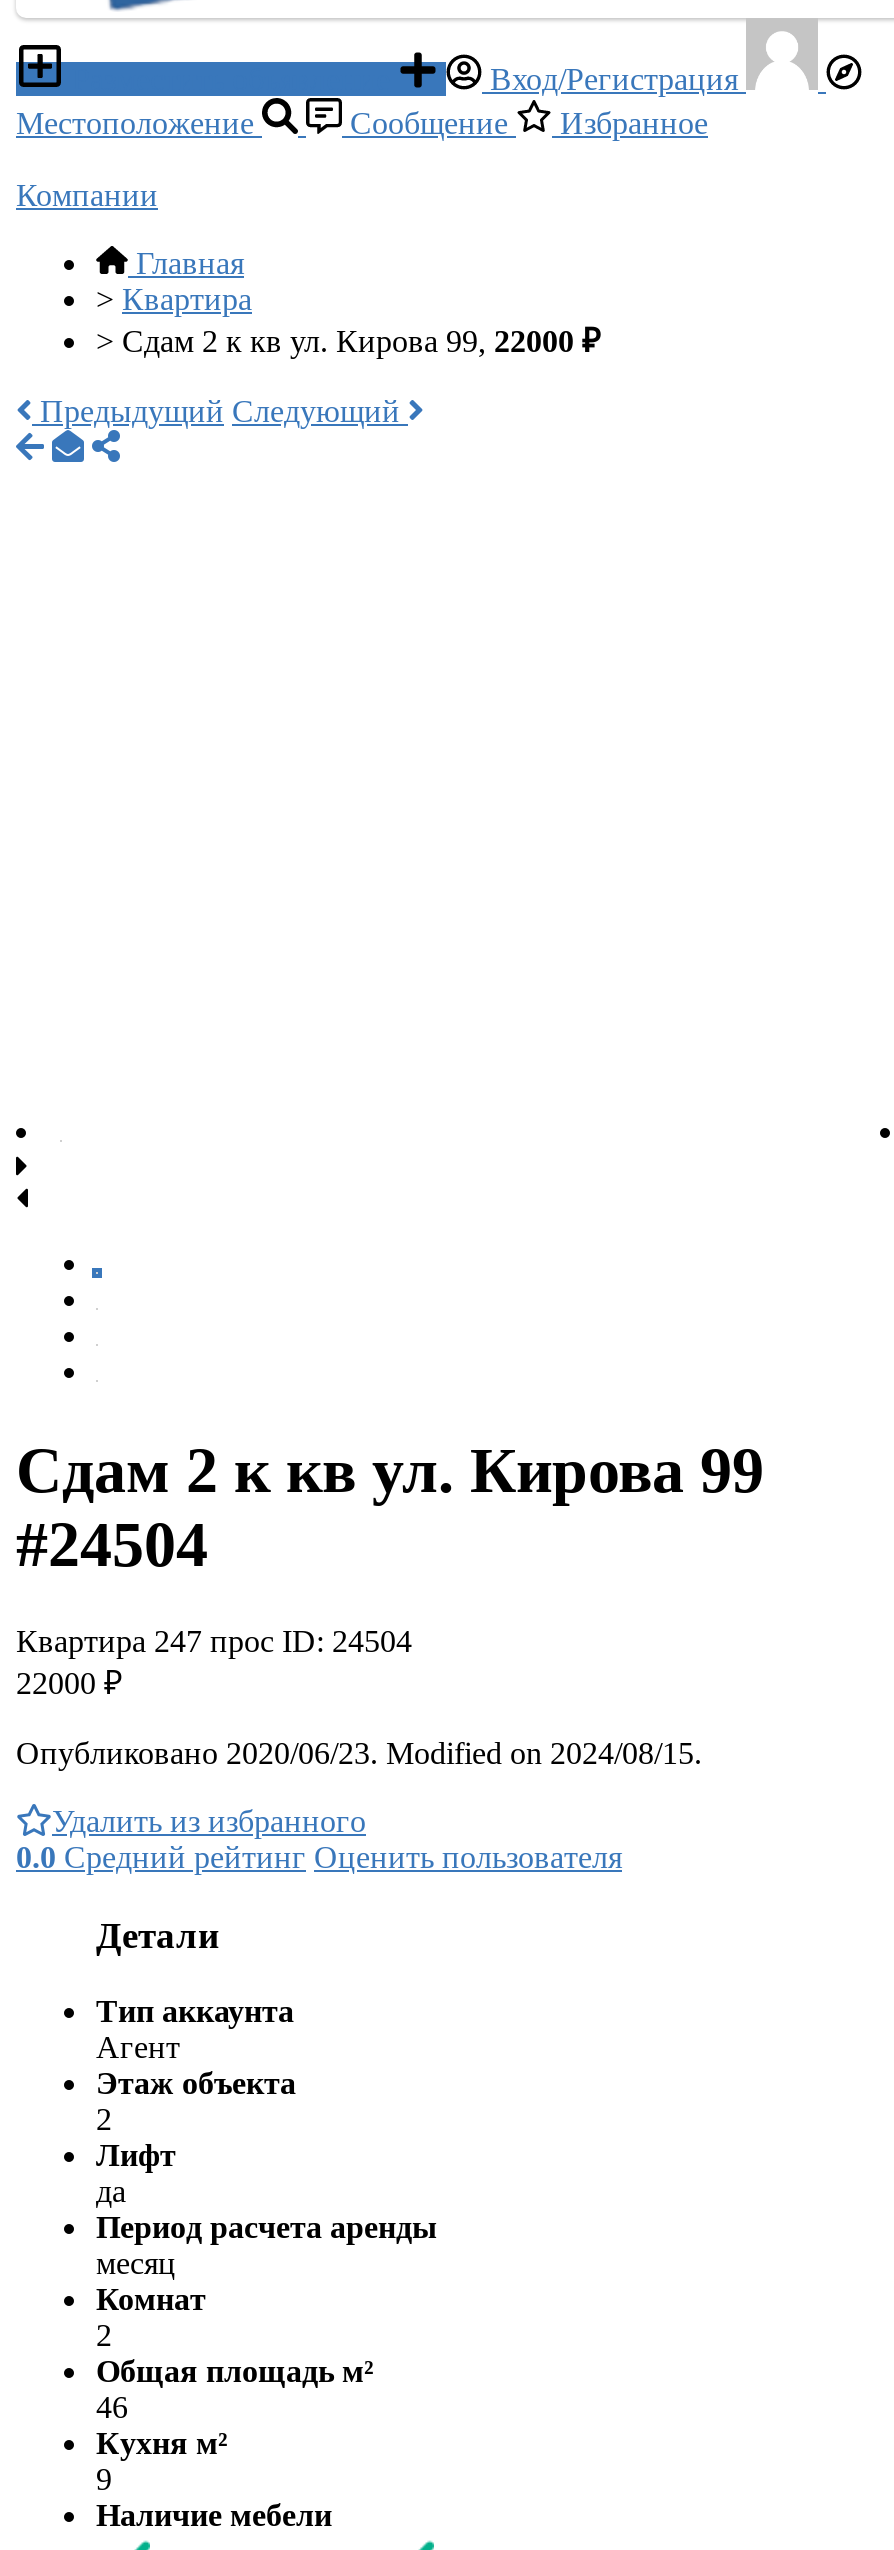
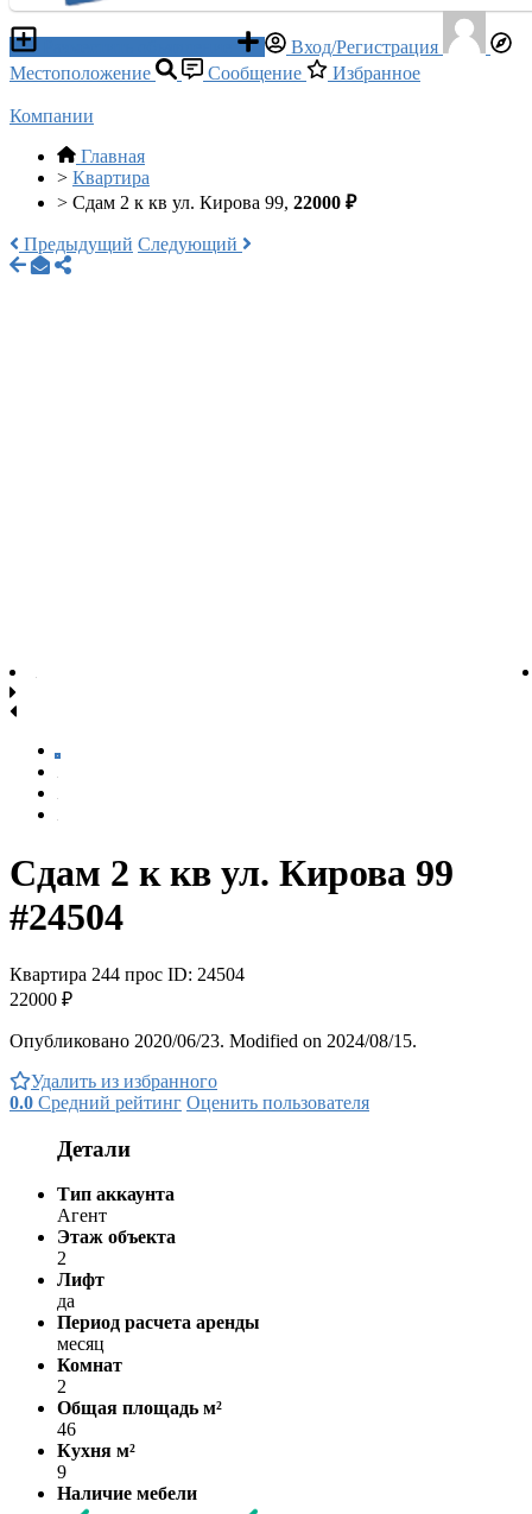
[16,1624,412,1658] Квартира 247 прос ID: 24504 -> [9,964,245,984] Квартира 244 прос ID: 24504

